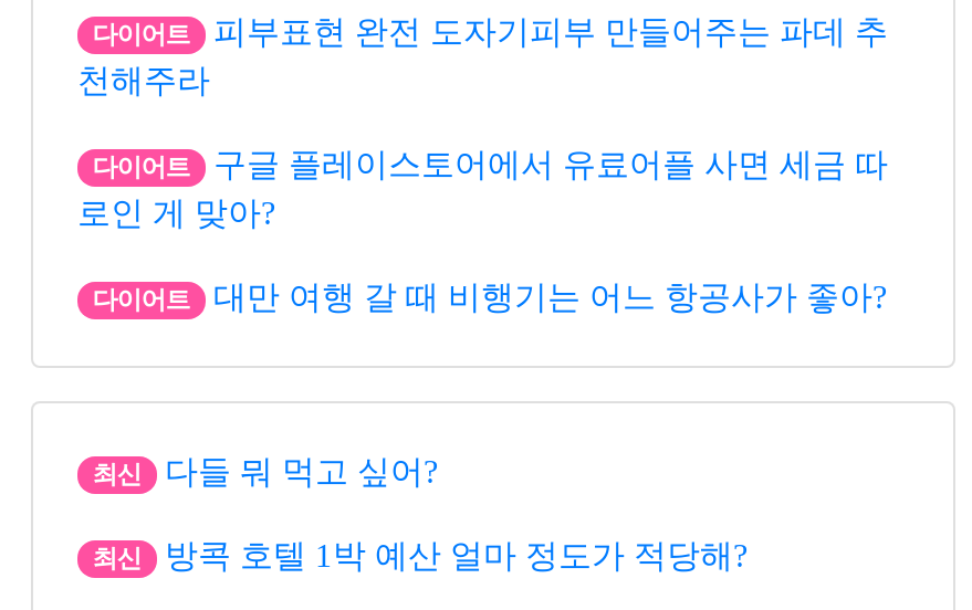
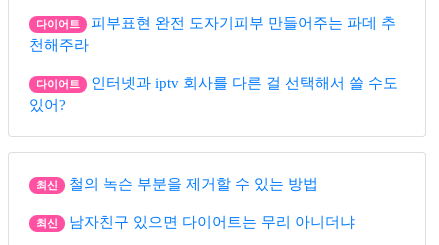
[77,147,888,315] 구글 플레이스토어에서 유료어플 사면 세금 따 | 로인 게 맞아? | 다이어트 | 대만 여행 갈 때 비행기는 어느 항공사가 좋아? -> [29,75,397,113] 인터넷과 iptv 회사를 다른 걸 선택해서 쓸 수도 | 있어?
[165,454,439,490] 다들 뭐 먹고 싶어? -> [68,176,317,192] 철의 녹슨 부분을 제거할 수 있는 방법
[165,538,749,574] 방콕 호텔 1박 예산 얼마 정도가 적당해? -> [68,214,354,230] 남자친구 있으면 다이어트는 무리 아니더냐

